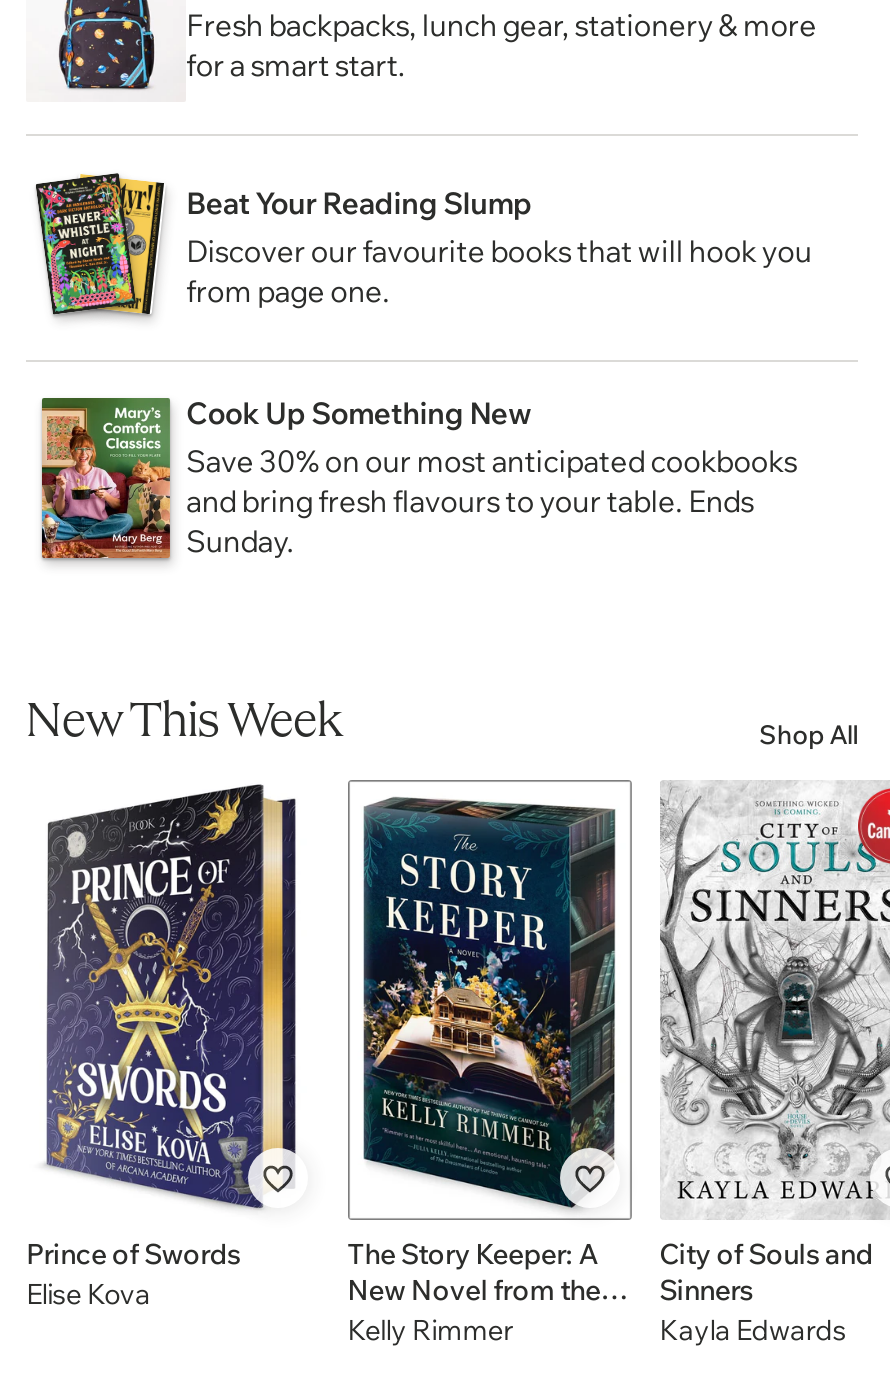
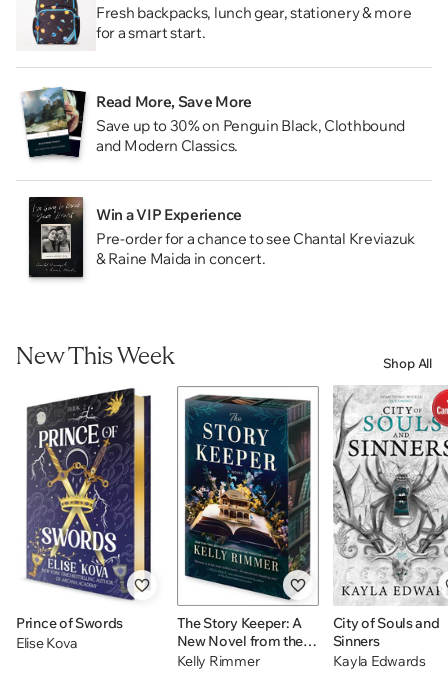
[34,172,812,314] [image] | Beat Your Reading Slump | Discover our favourite books that will hook you | from page one. -> [22,87,405,157] [image] | Read More, Save More | Save up to 30% on Penguin Black, Clothbound | and Modern Classics.
[40,393,797,562] [image] | Cook Up Something New | Save 30% on our most anticipated cookbooks | and bring fresh flavours to your table. Ends | Sunday. -> [24,196,415,278] [image] | Win a VIP Experience | Pre-order for a chance to see Chantal Kreviazuk | & Raine Maida in concert.

